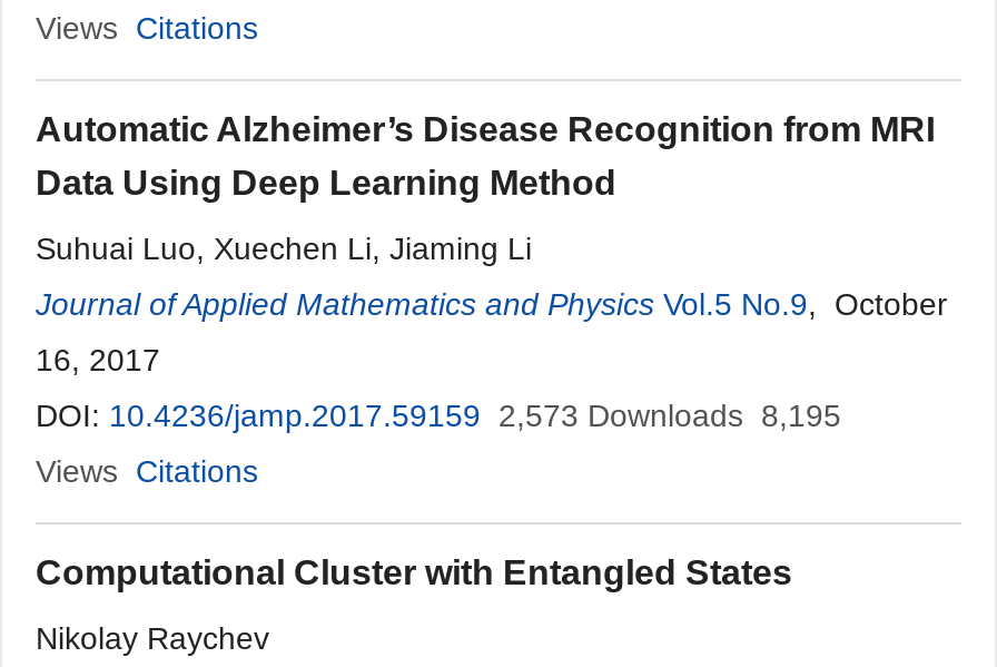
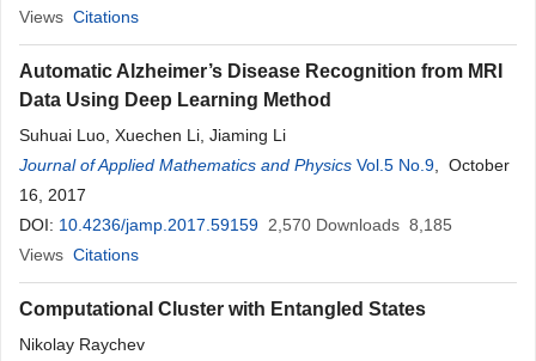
[36,398,841,433] DOI: 10.4236/jamp.2017.59159 2,573 Downloads 8,195 -> [19,215,452,234] DOI: 10.4236/jamp.2017.59159 2,570 Downloads 8,185

